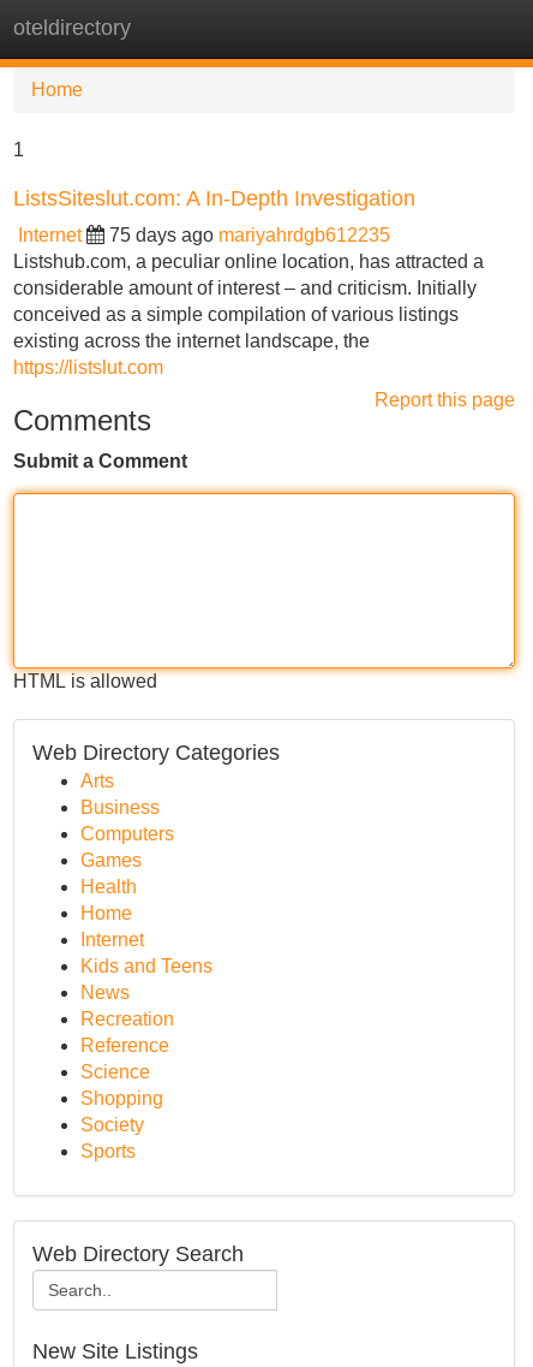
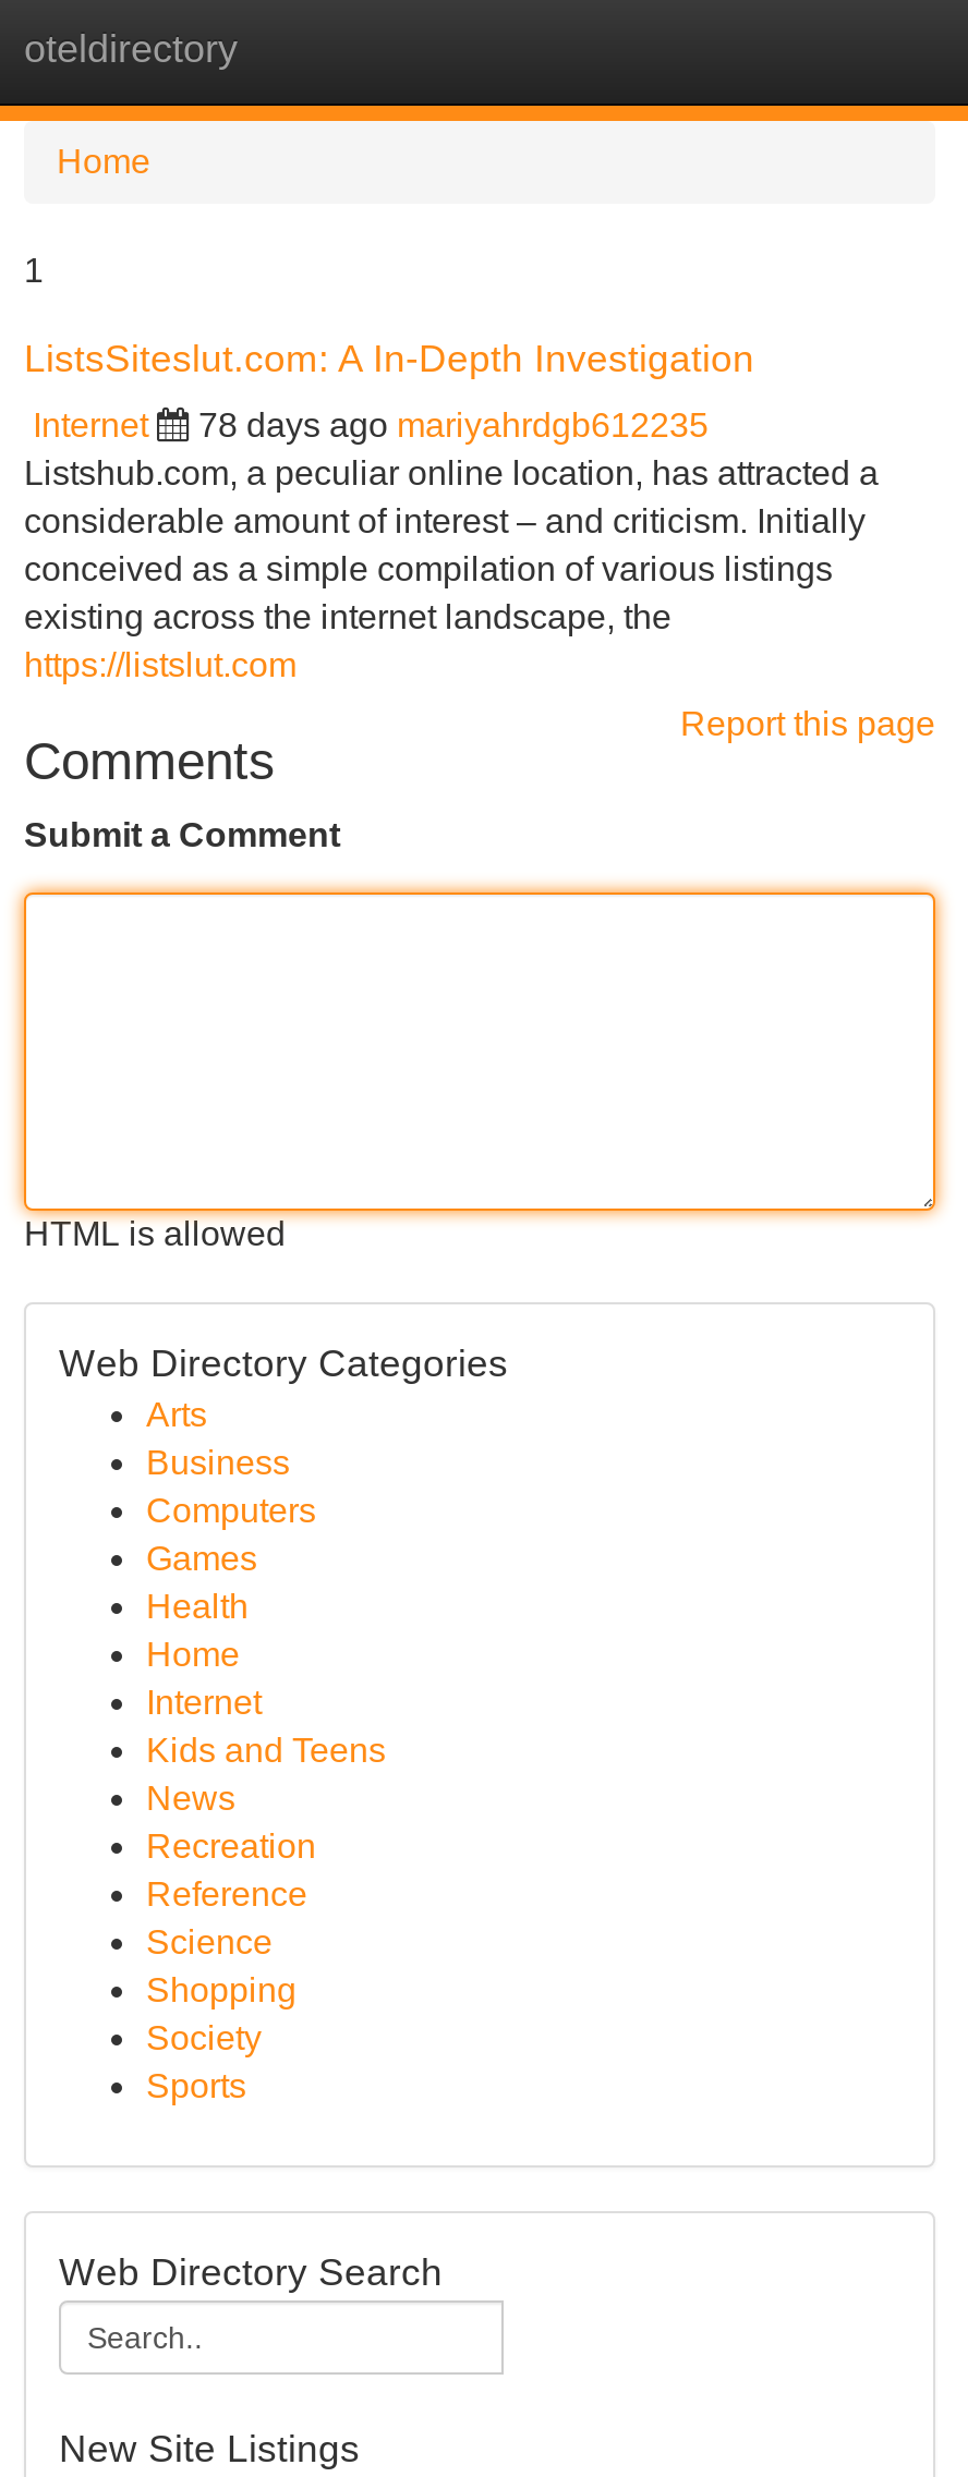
[109,225,390,245] 75 days ago mariyahrdgb612235 -> [198,406,709,444] 78 days ago mariyahrdgb612235

